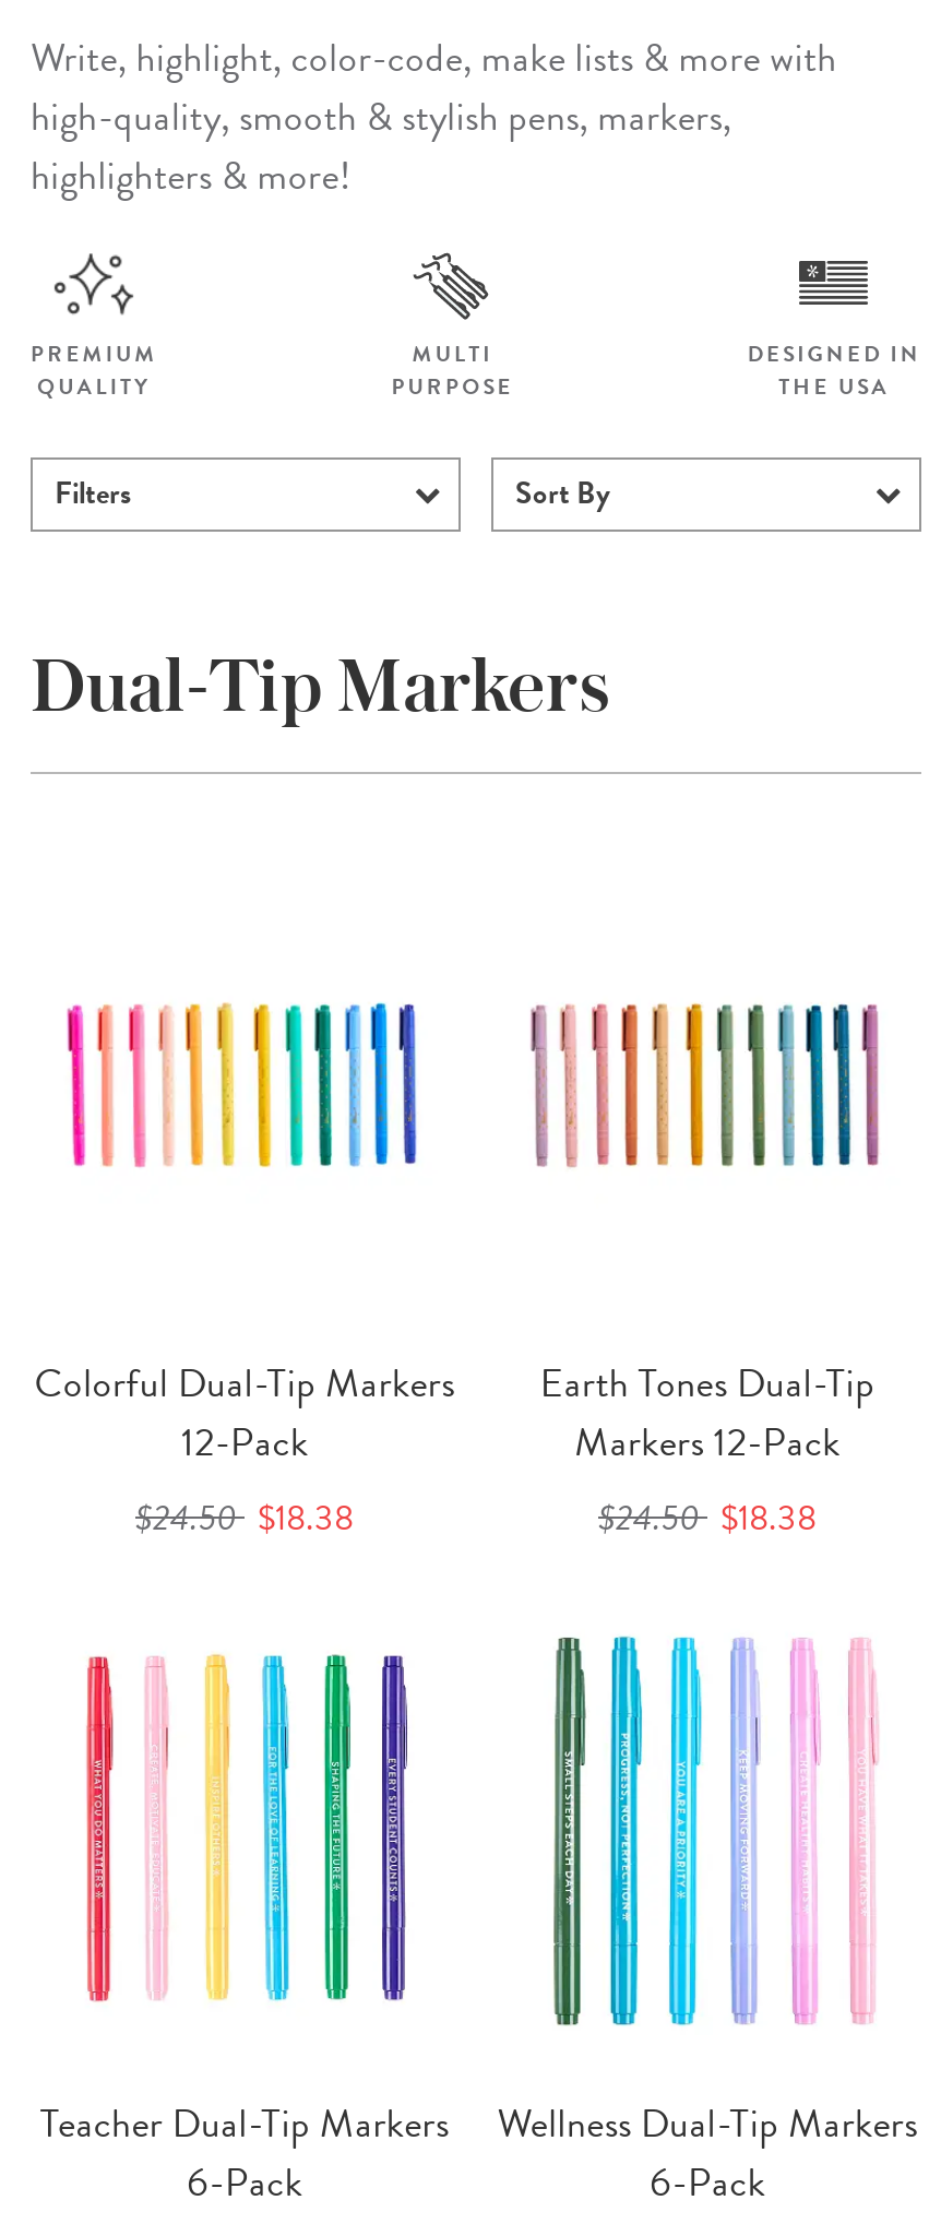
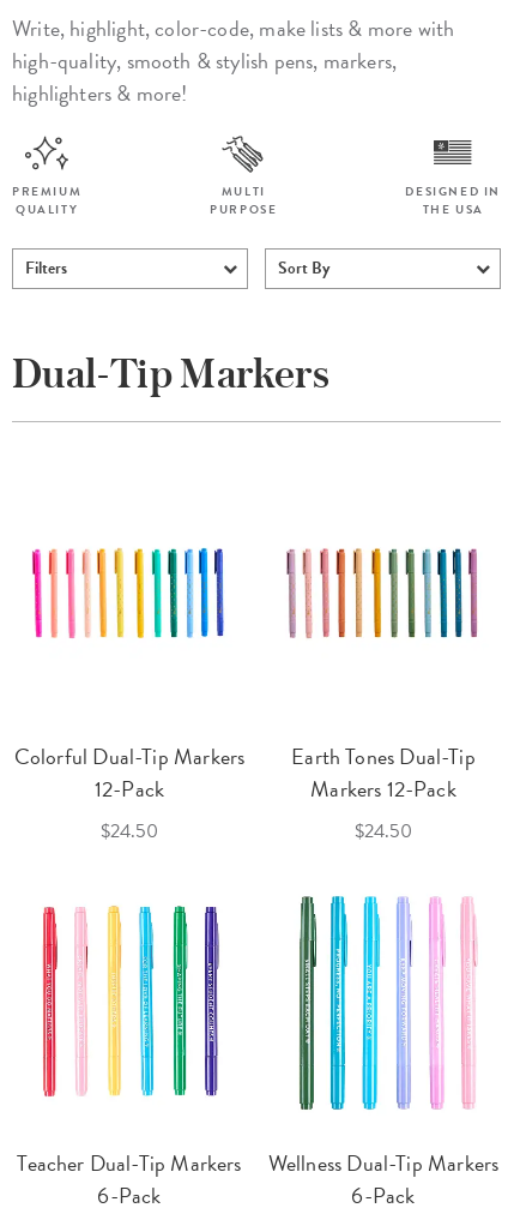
[135,1492,354,1545] $24.50 $18.38 -> [101,817,158,846] $24.50
[598,1492,817,1545] $24.50 $18.38 -> [355,817,412,846] $24.50

